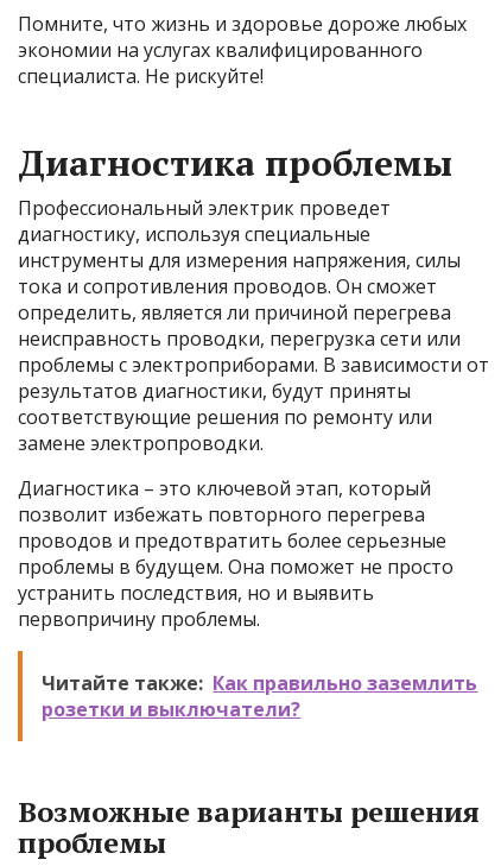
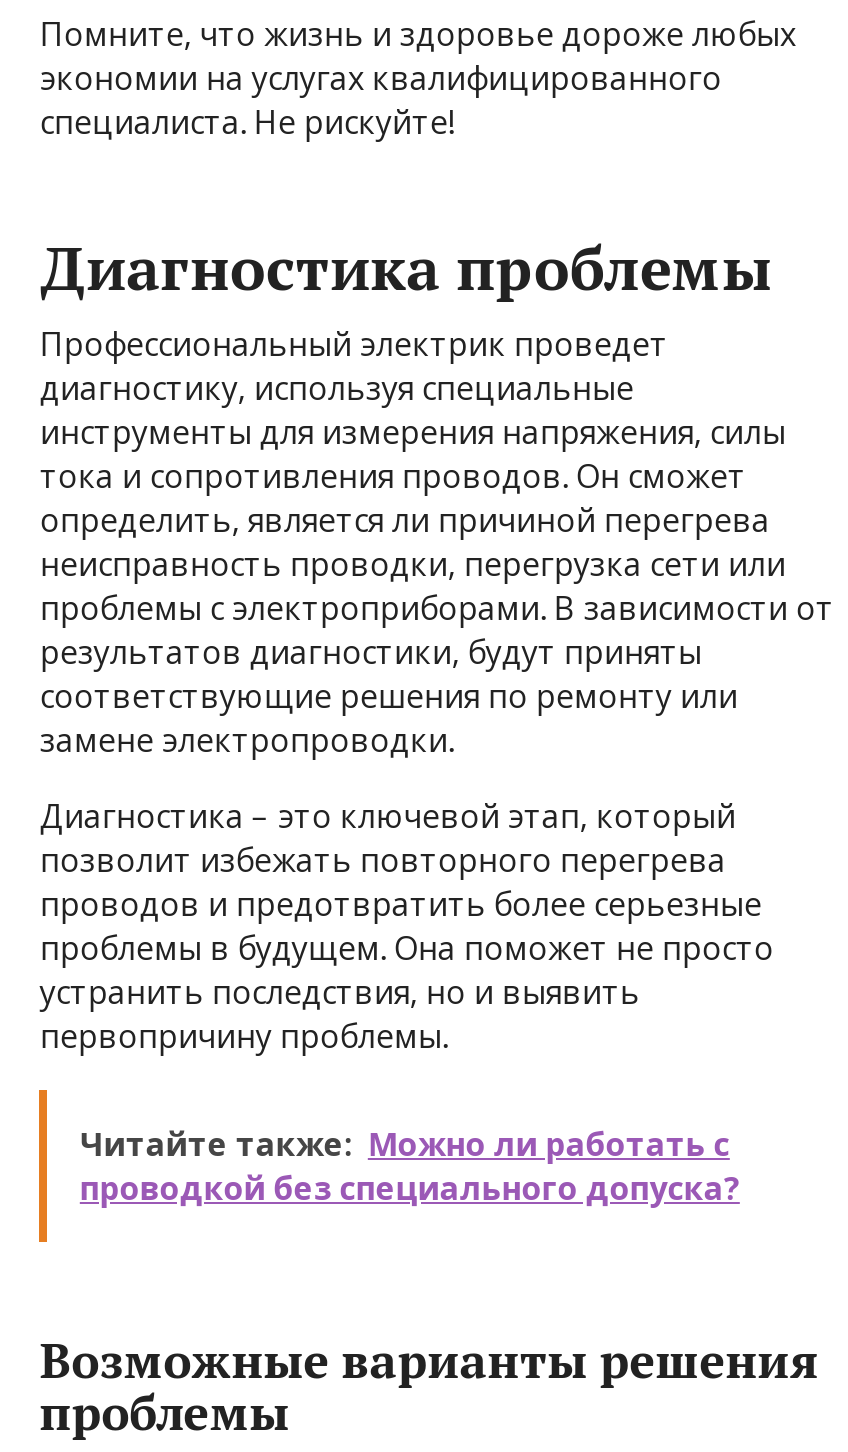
[42,670,478,722] Читайте также: Как правильно заземлить | розетки и выключатели? -> [80,1122,740,1210] Читайте также: Можно ли работать с | проводкой без специального допуска?

